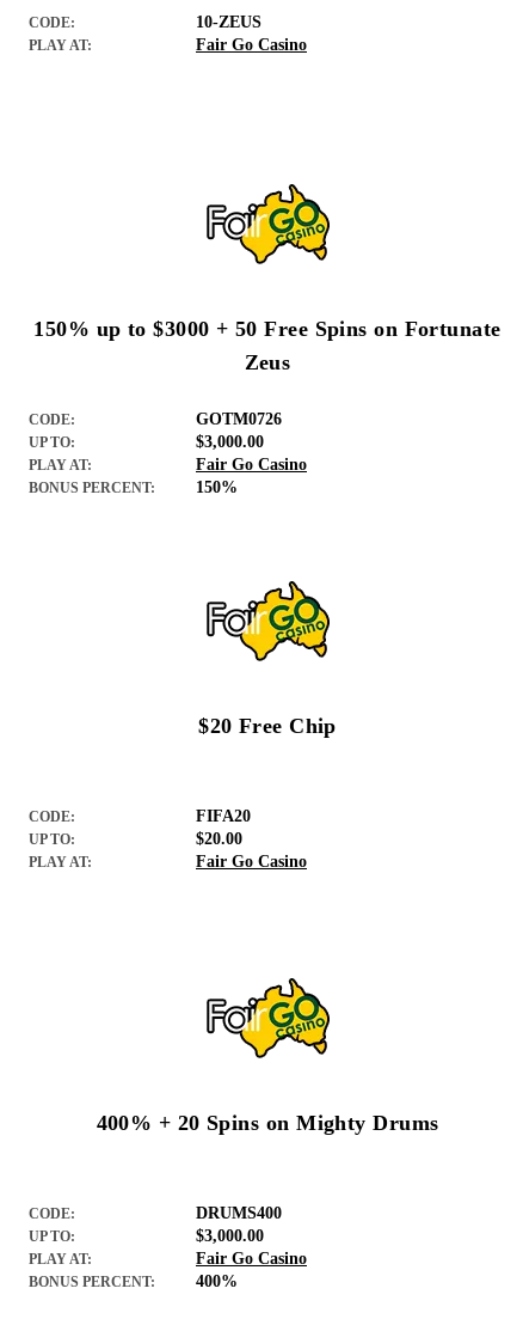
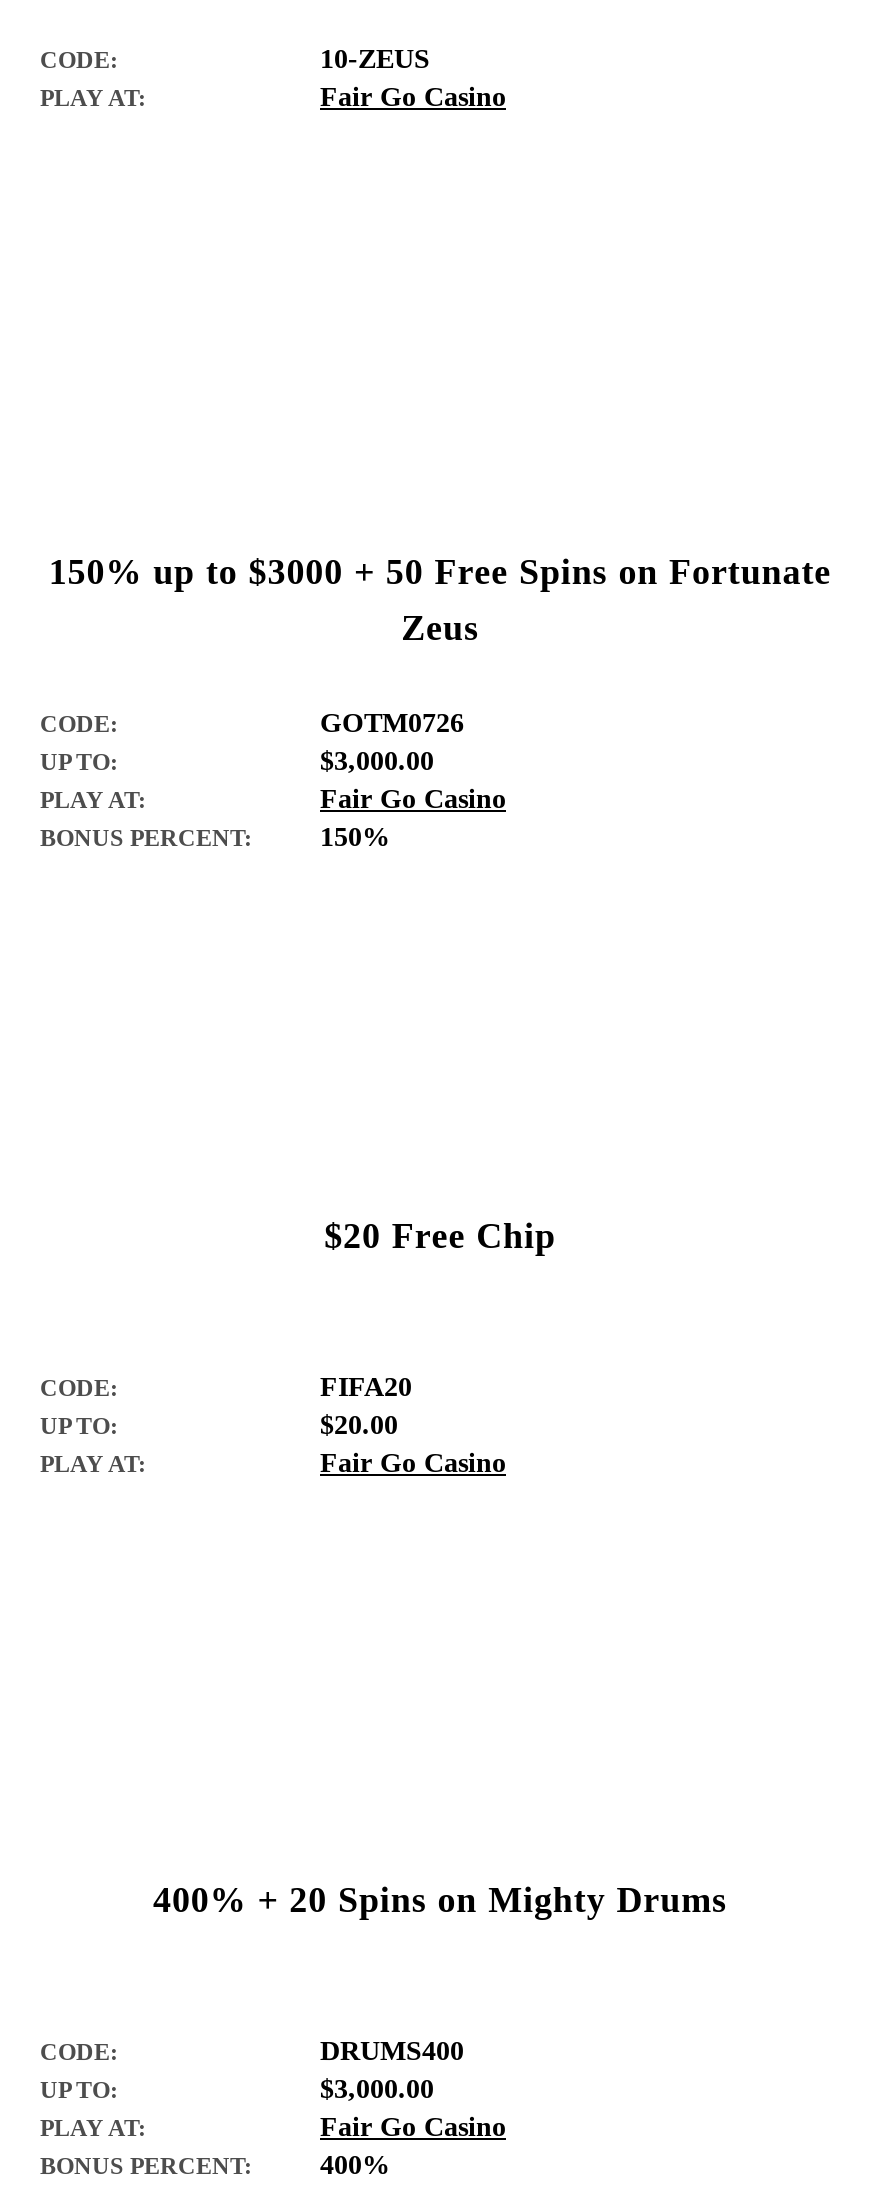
[205,183,331,265] [image] -> none
[205,580,331,662] [image] -> none
[205,977,331,1060] [image] -> none

